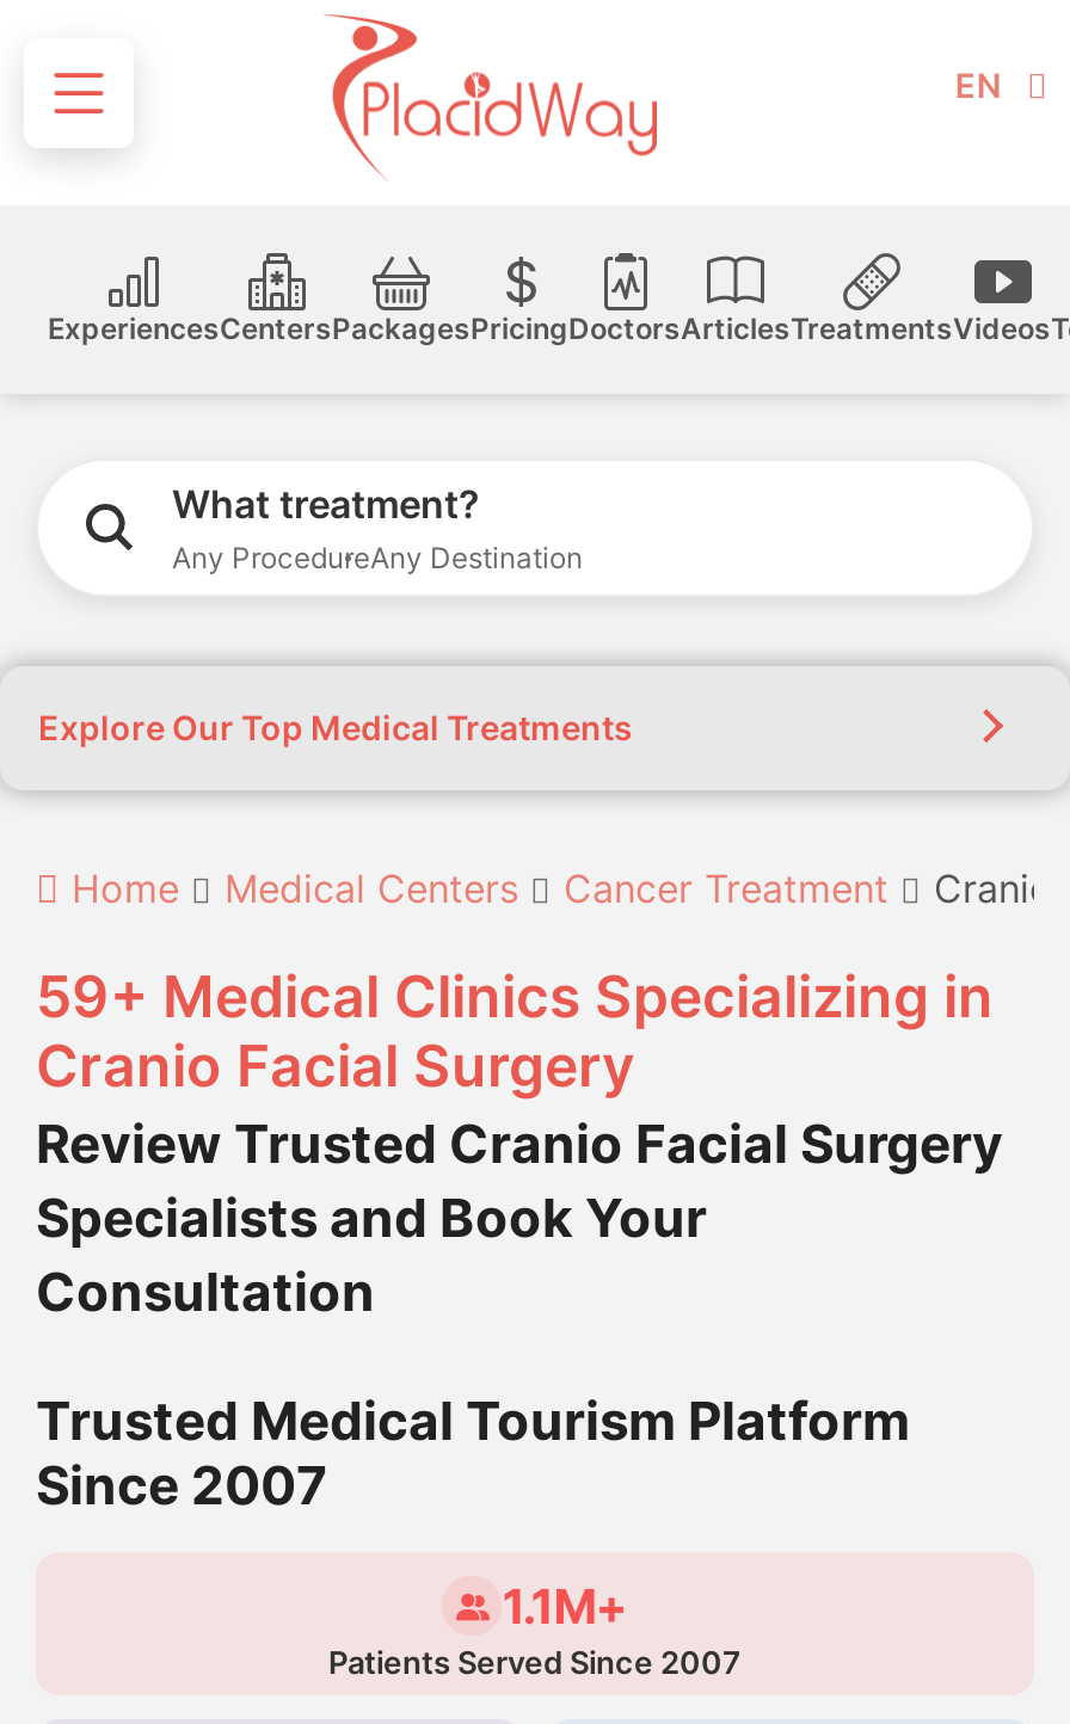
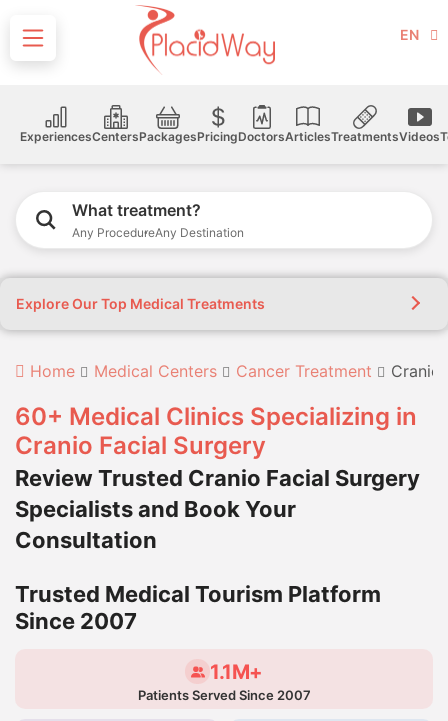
[36,962,994,1032] 59+ Medical Clinics Specializing in -> [15,402,417,431] 60+ Medical Clinics Specializing in

